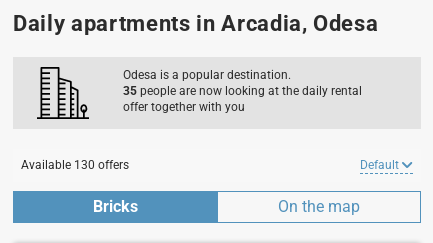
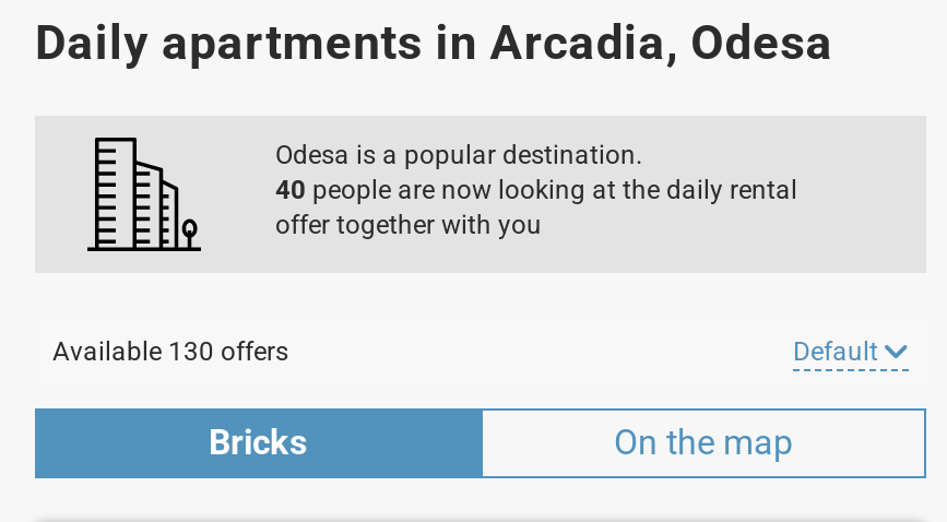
[123,84,362,98] 35 people are now looking at the daily rental -> [275,175,797,205] 40 people are now looking at the daily rental

